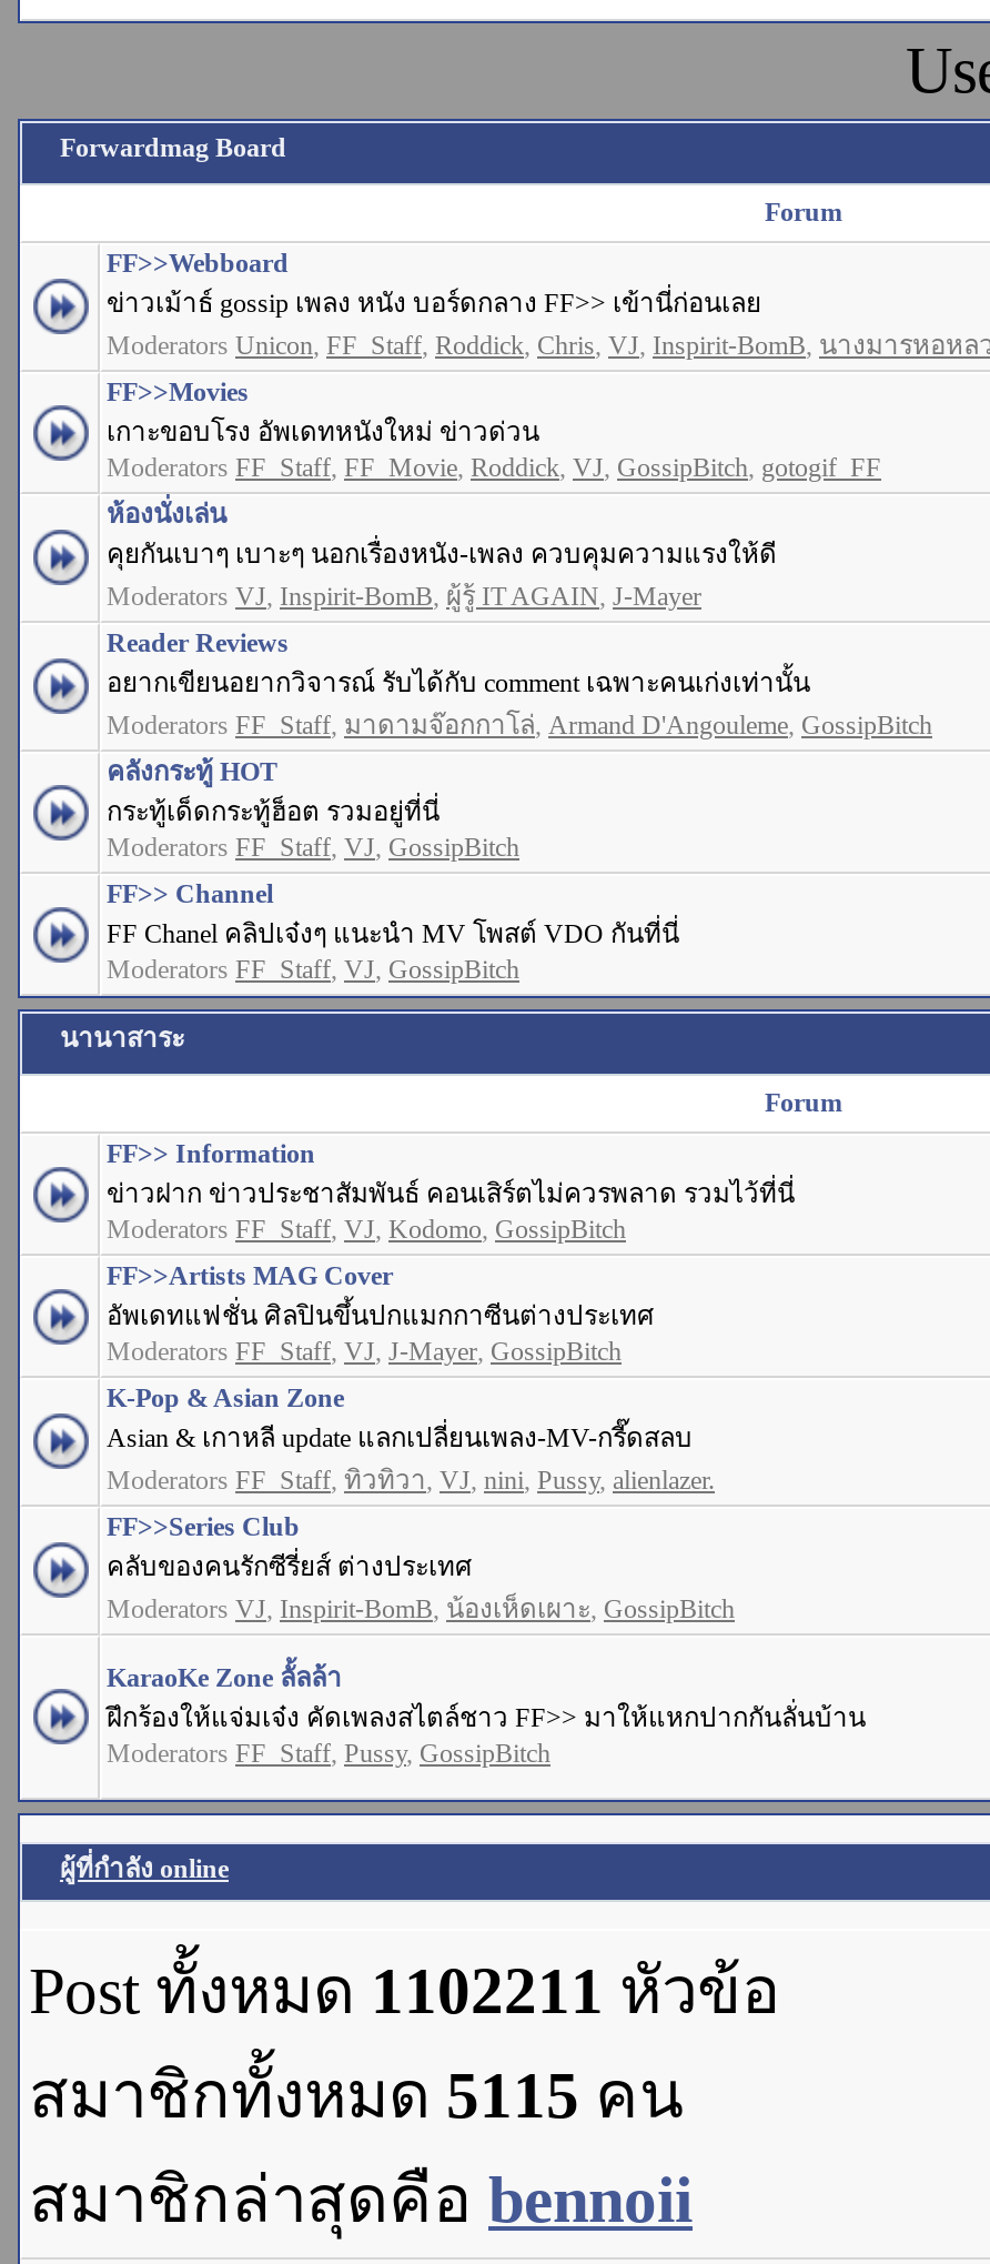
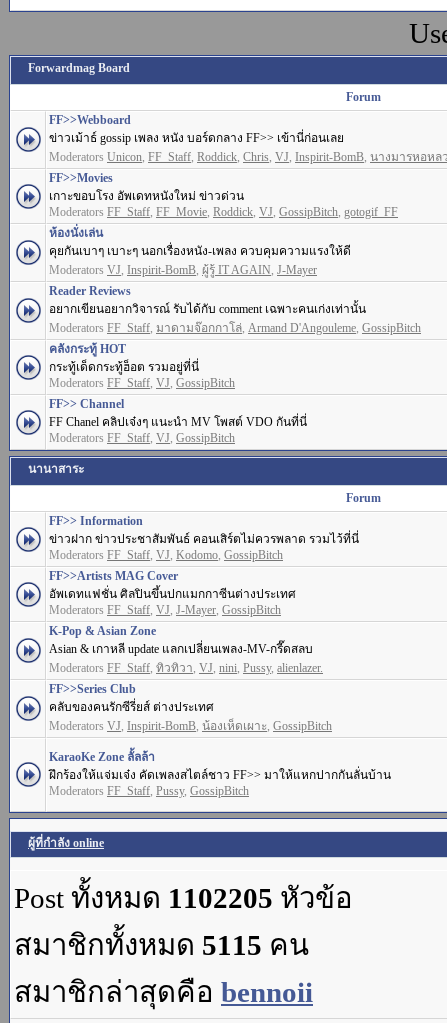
[29,1955,781,2026] Post ทั้งหมด1102211หัวข้อ -> [14,882,353,914] Post ทั้งหมด1102205หัวข้อ

